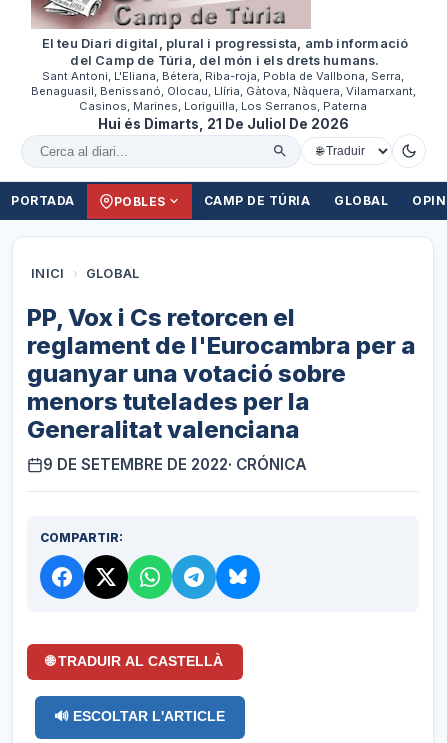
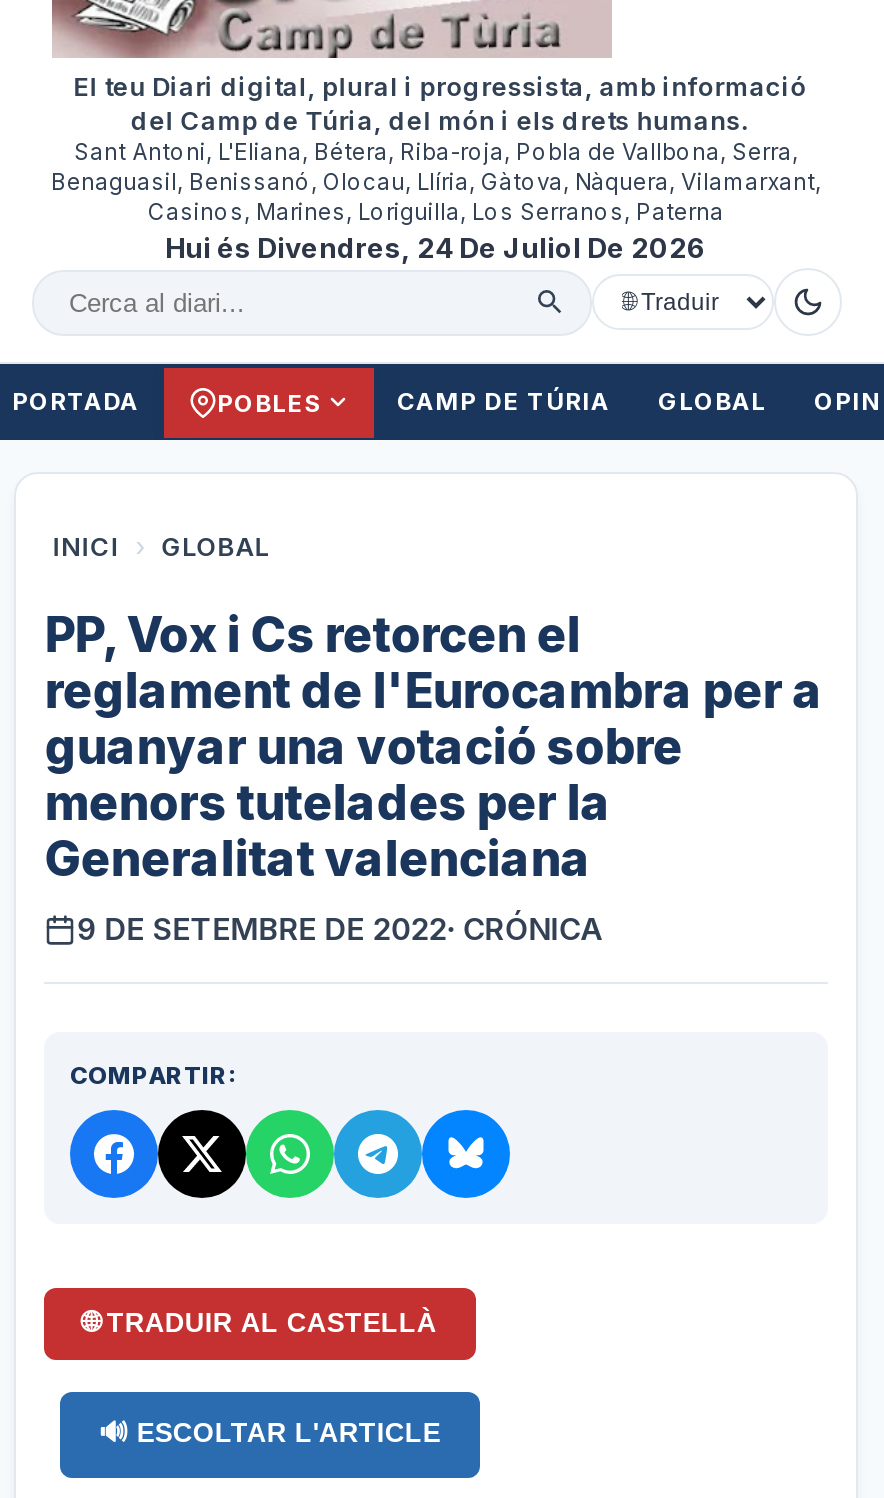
[97,116,348,132] Hui és Dimarts, 21 De Juliol De 2026 -> [165,233,707,265] Hui és Divendres, 24 De Juliol De 2026

